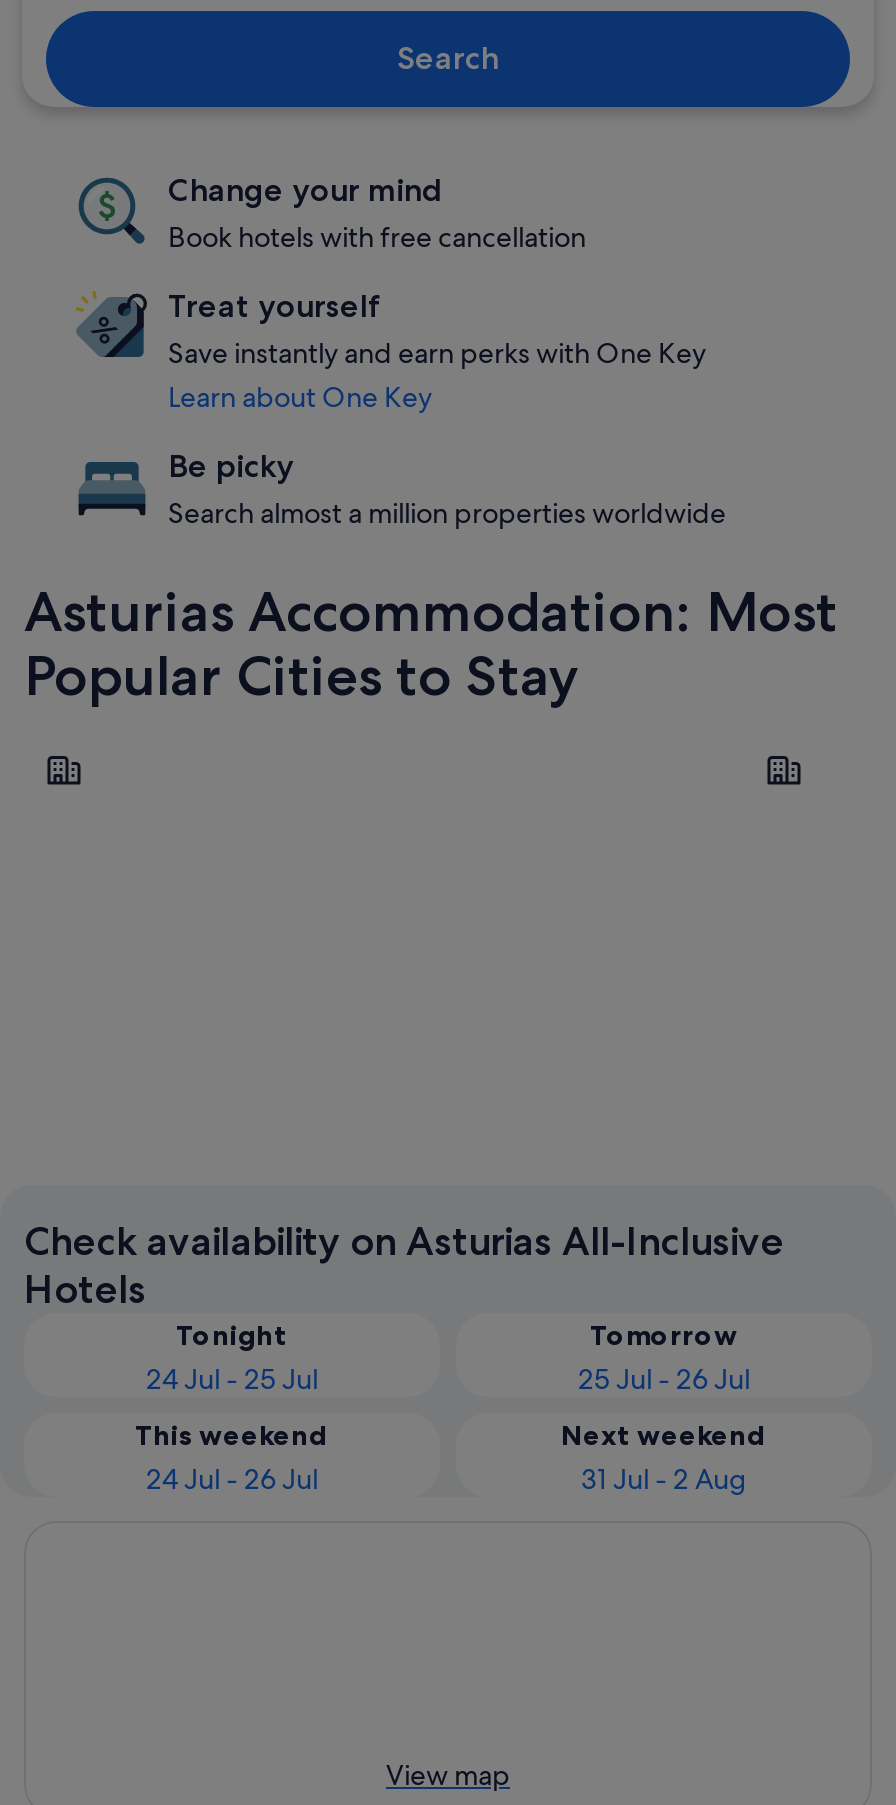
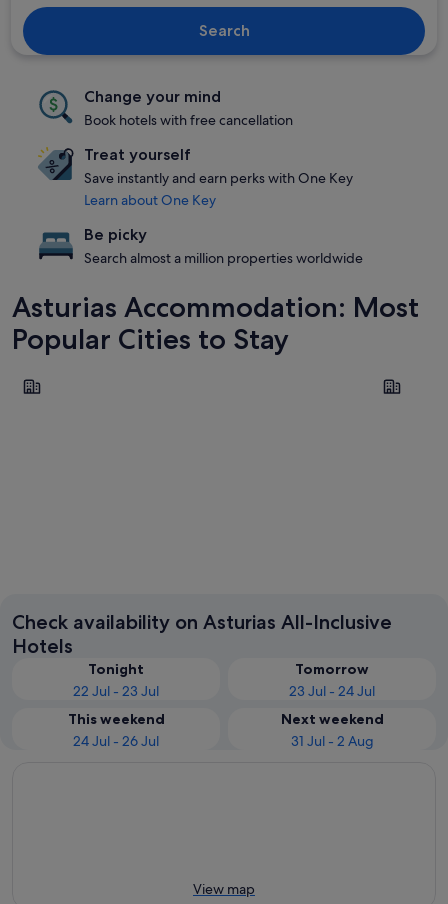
[146,1360,318,1396] 24 Jul - 25 Jul -> [73,681,159,699] 22 Jul - 23 Jul
[578,1360,750,1396] 25 Jul - 26 Jul -> [289,681,375,699] 23 Jul - 24 Jul

